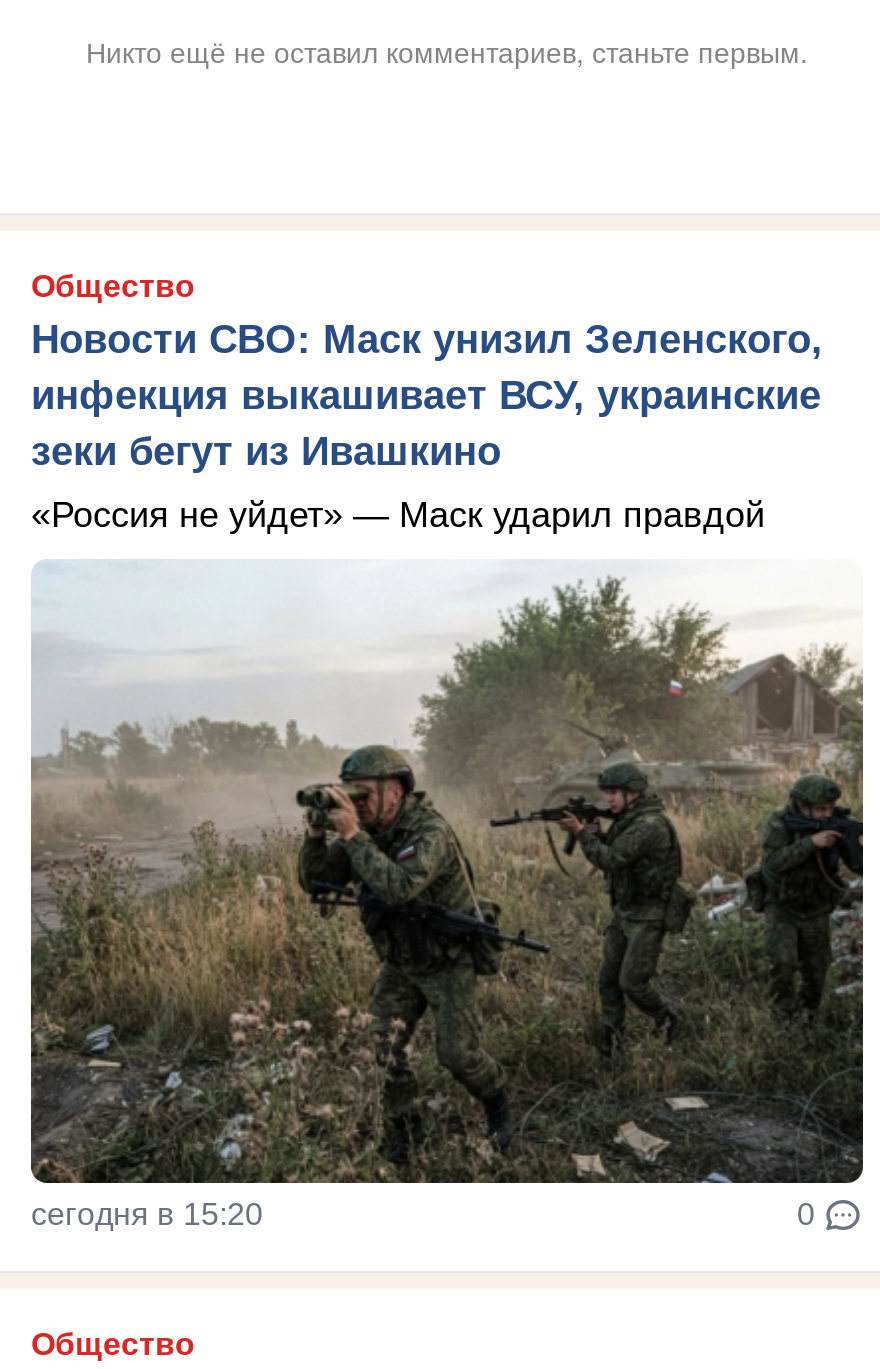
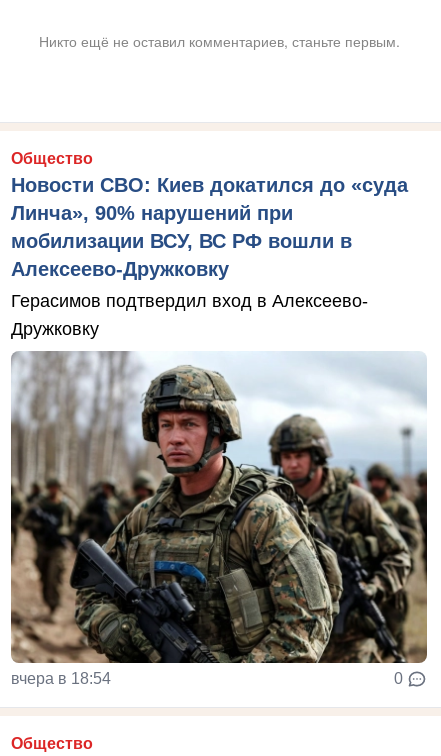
[31,318,823,474] Новости СВО: Маск унизил Зеленского, | инфекция выкашивает ВСУ, украинские | зеки бегут из Ивашкино -> [11,174,408,280] Новости СВО: Киев докатился до «суда | Линча», 90% нарушений при | мобилизации ВСУ, ВС РФ вошли в | Алексеево-Дружковку
[31,496,765,536] «Россия не уйдет» — Маск ударил правдой -> [11,291,368,339] Герасимов подтвердил вход в Алексеево- | Дружковку
[29,607,865,1232] [image] | сегодня в 15:20 -> [11,351,428,687] [image] | вчера в 18:54

